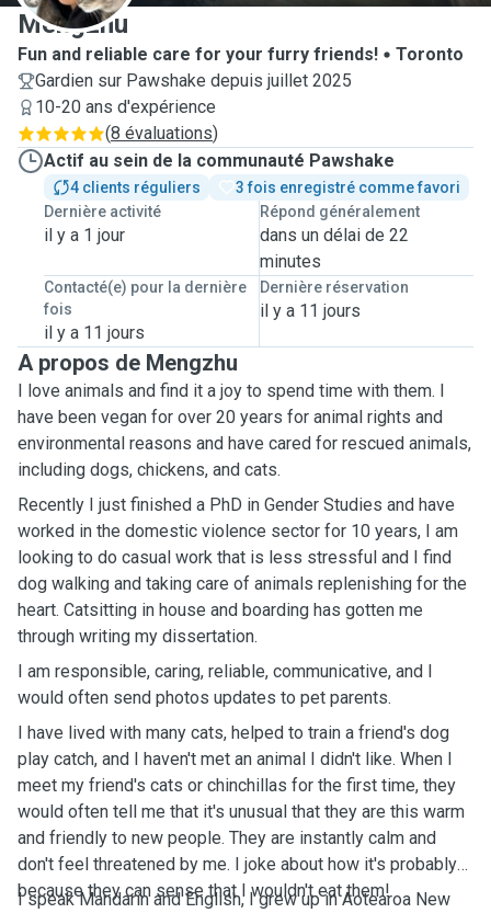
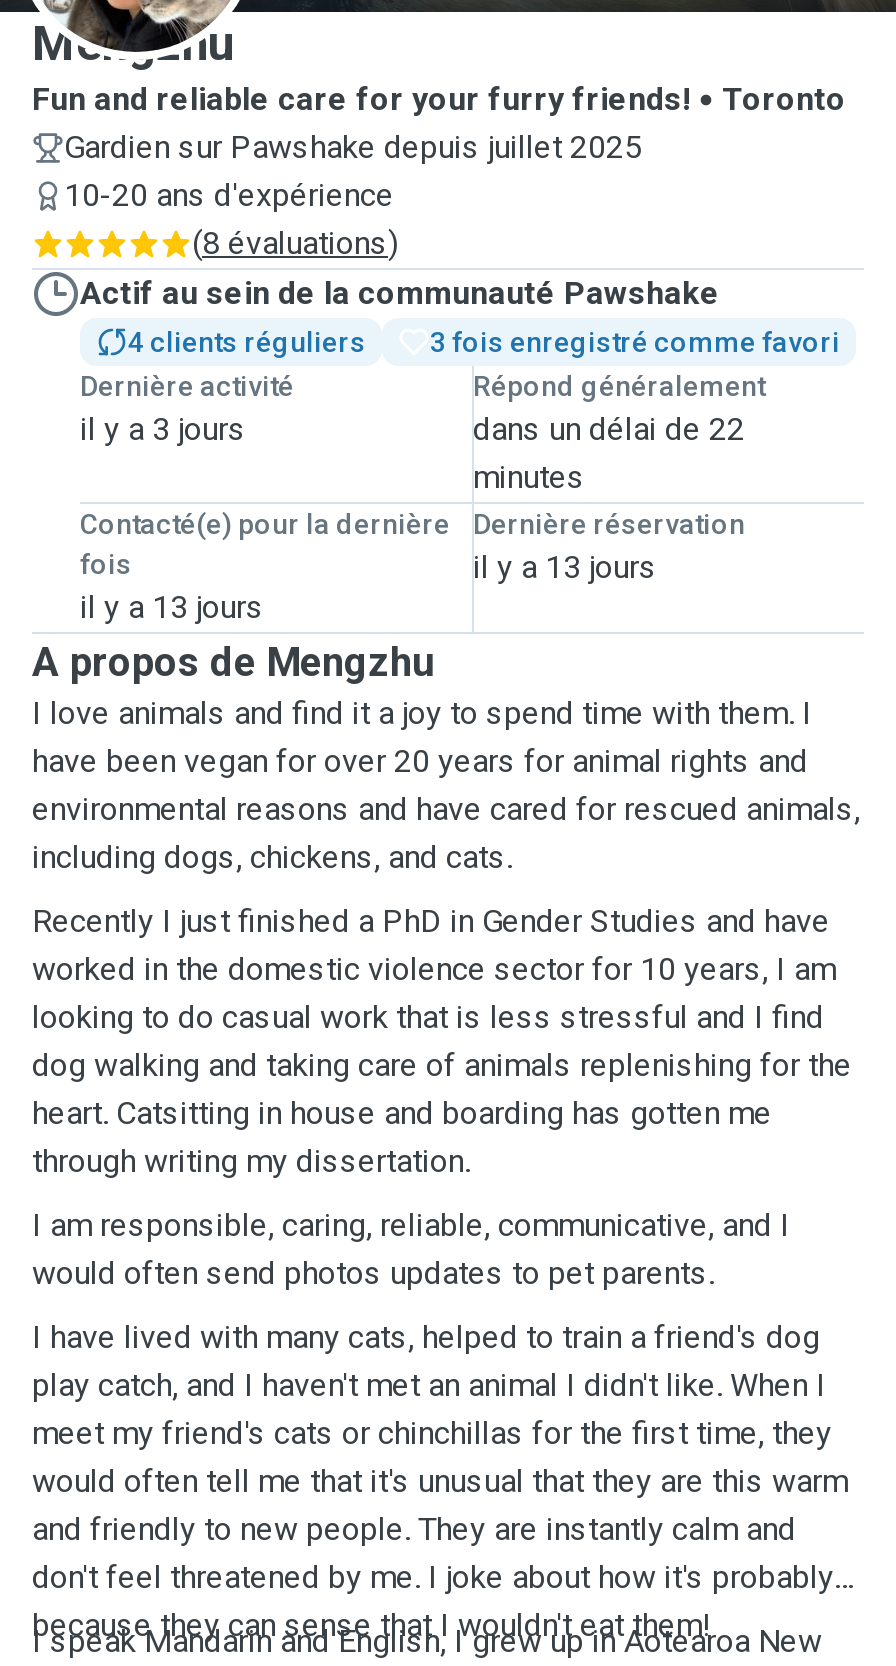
[44,225,125,246] il y a 1 jour -> [80,410,246,448] il y a 3 jours
[259,300,360,321] il y a 11 jours -> [473,548,657,586] il y a 13 jours
[44,322,145,343] il y a 11 jours -> [80,588,264,626] il y a 13 jours

